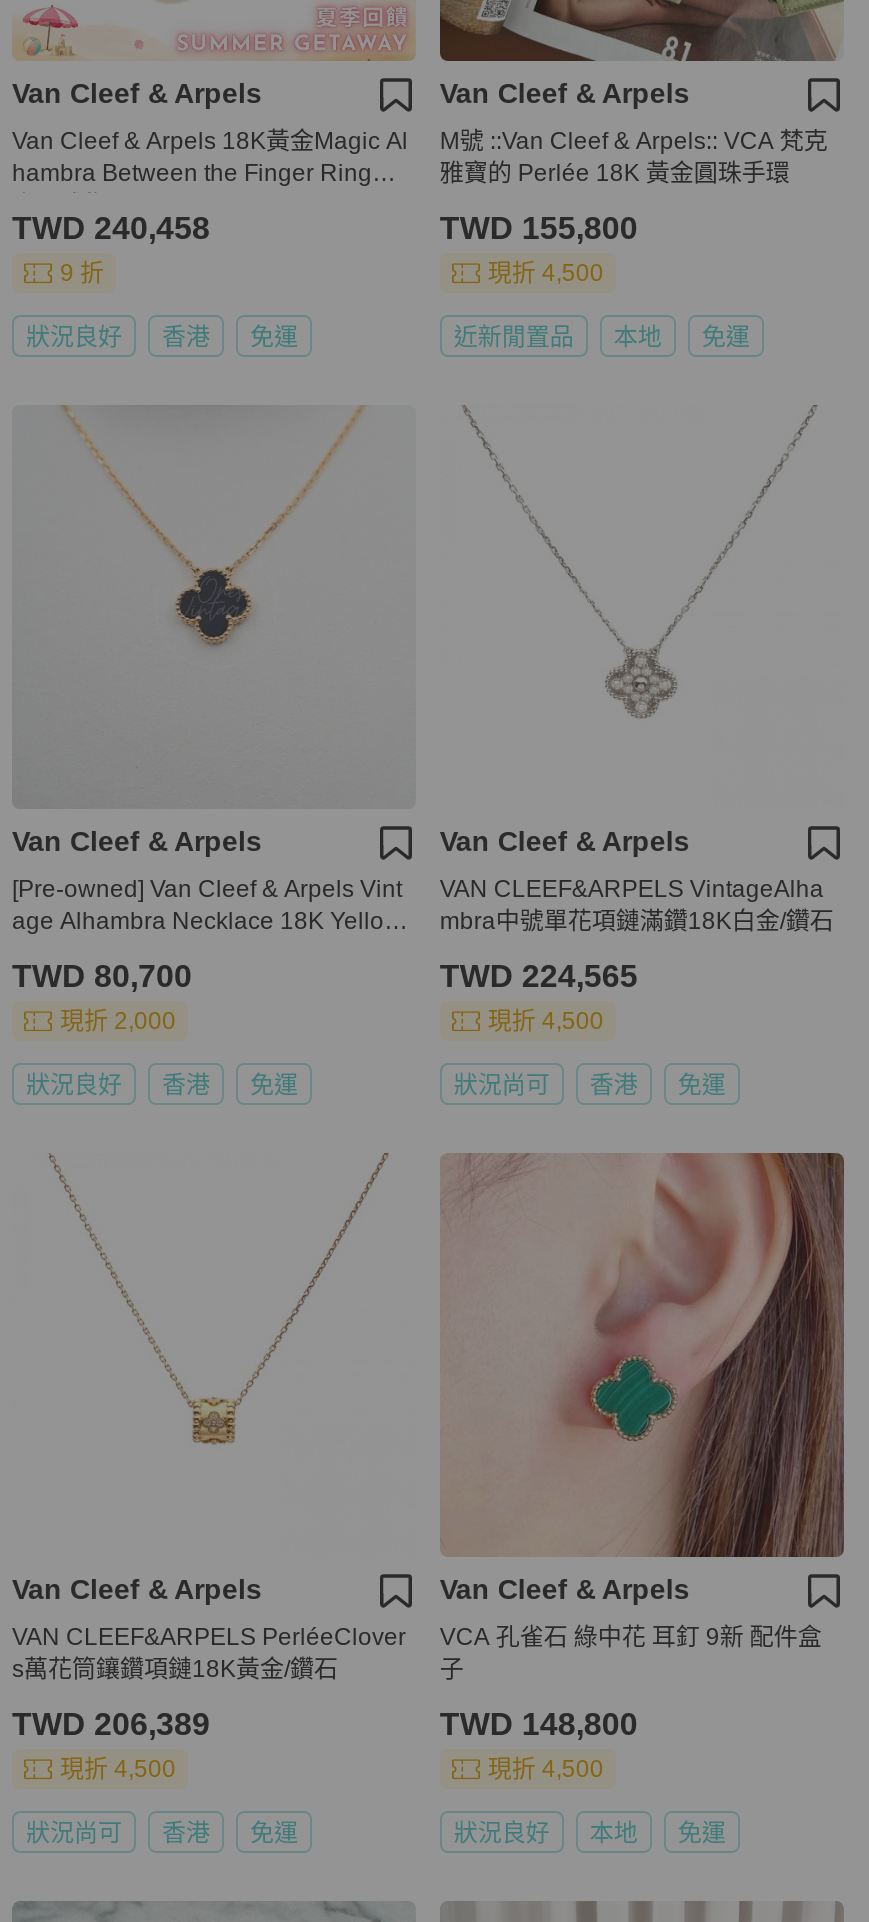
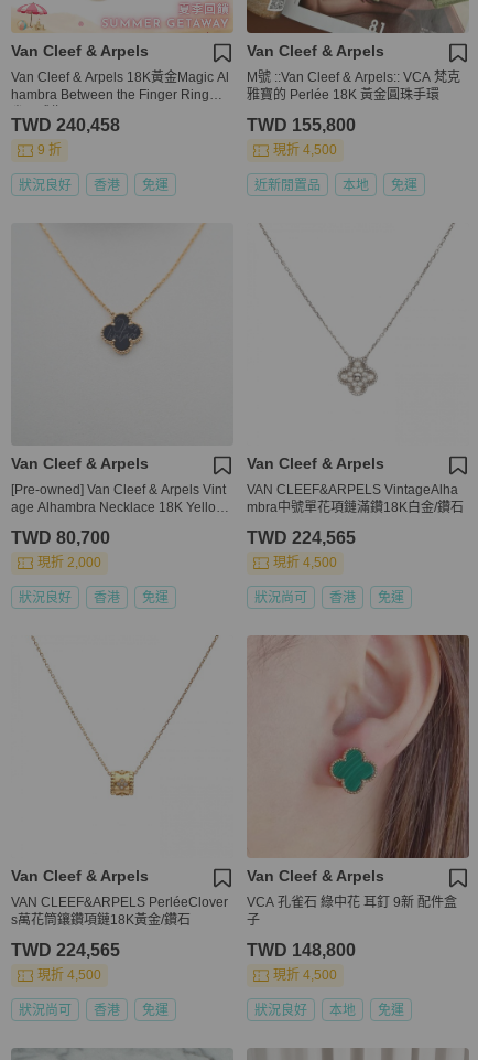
[12,1706,210,1740] TWD 206,389 -> [11,941,120,960] TWD 224,565

